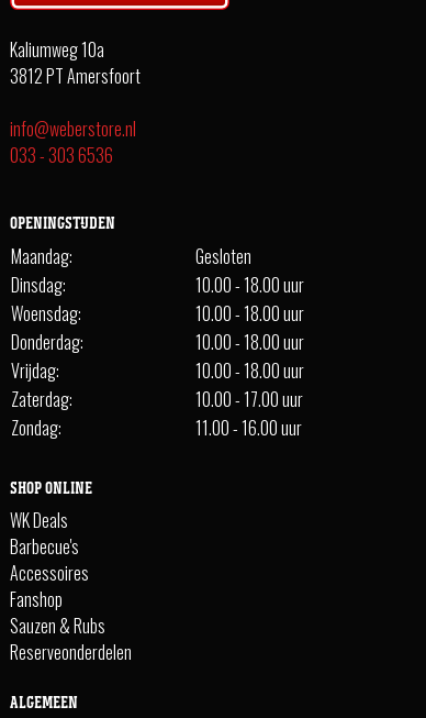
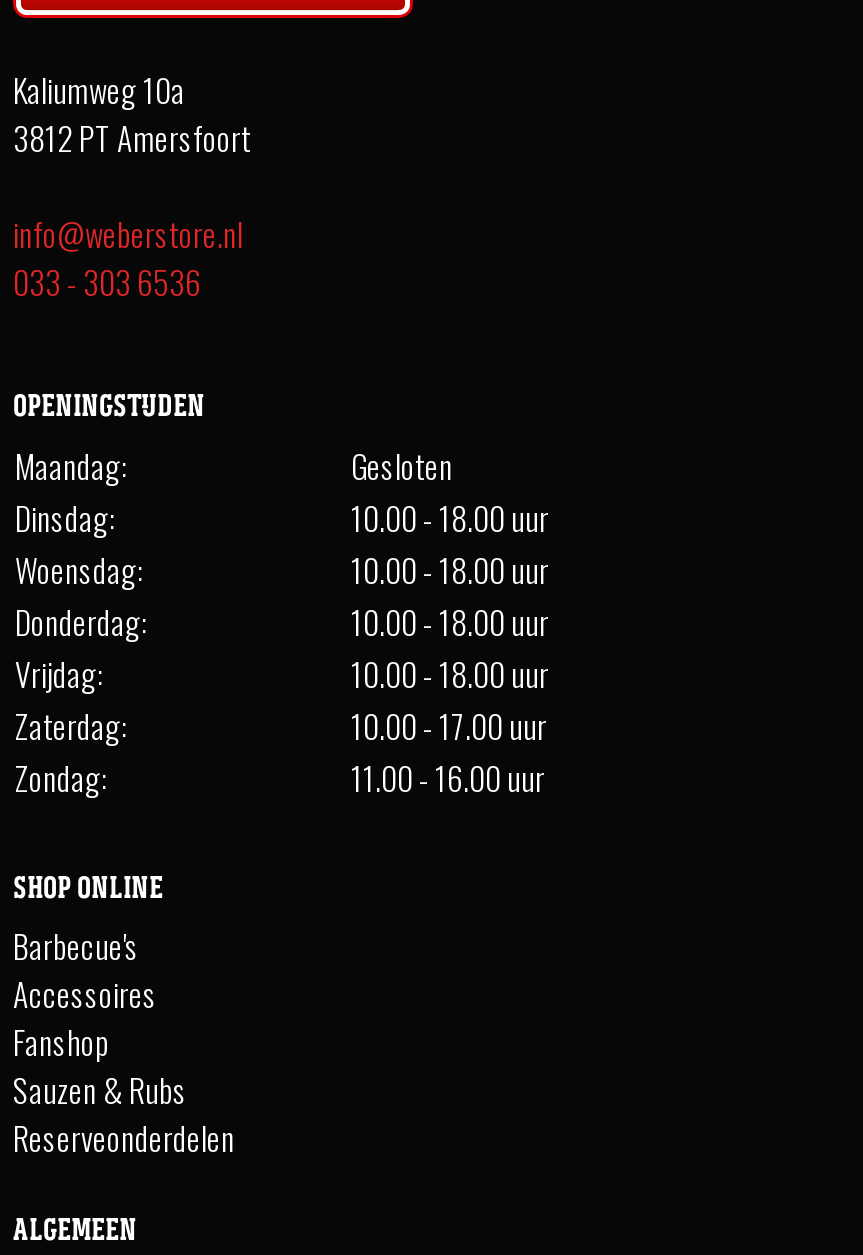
[10,507,68,534] WK Deals -> none

